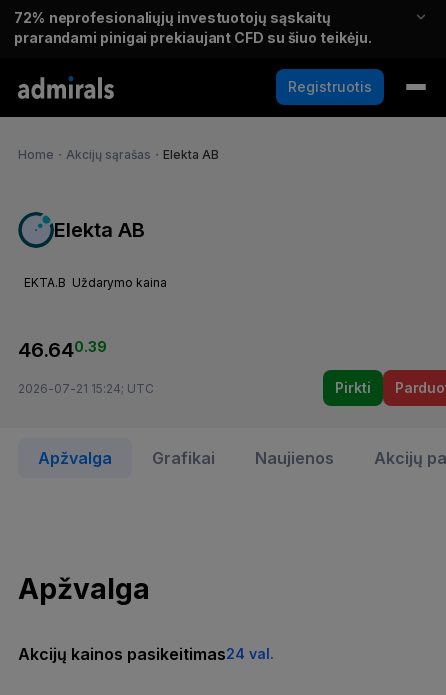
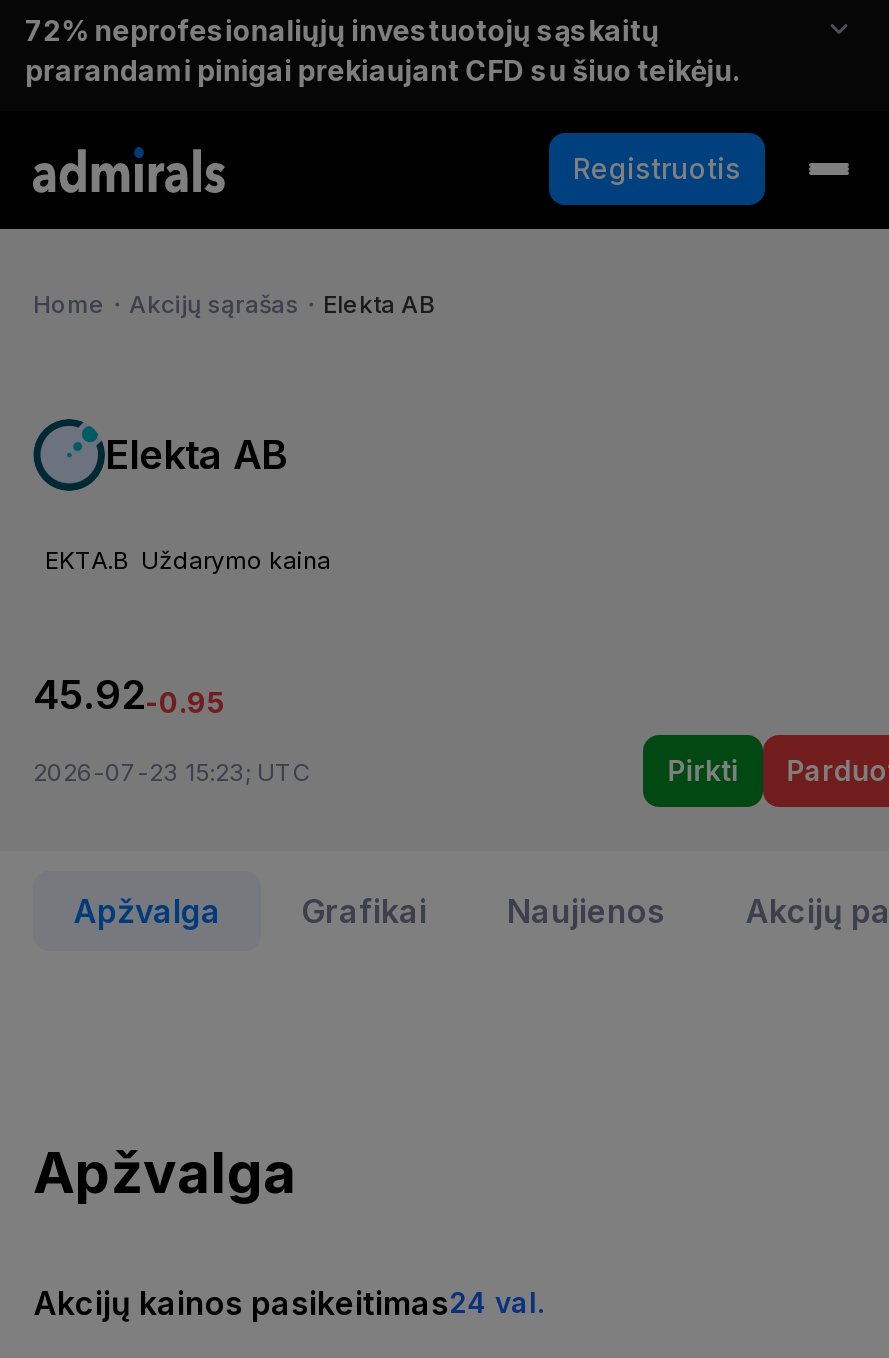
[18,338,107,362] 46.640.39 -> [33,672,225,720] 45.92-0.95
[18,381,154,396] 2026-07-21 15:24; UTC -> [33,758,311,788] 2026-07-23 15:23; UTC

